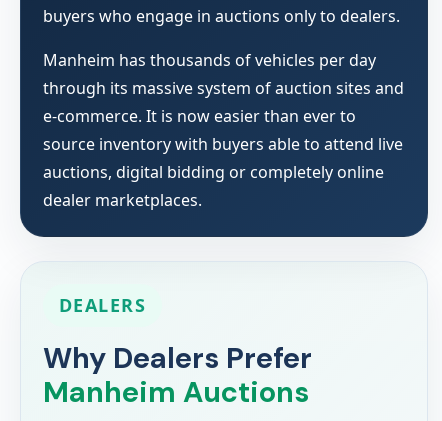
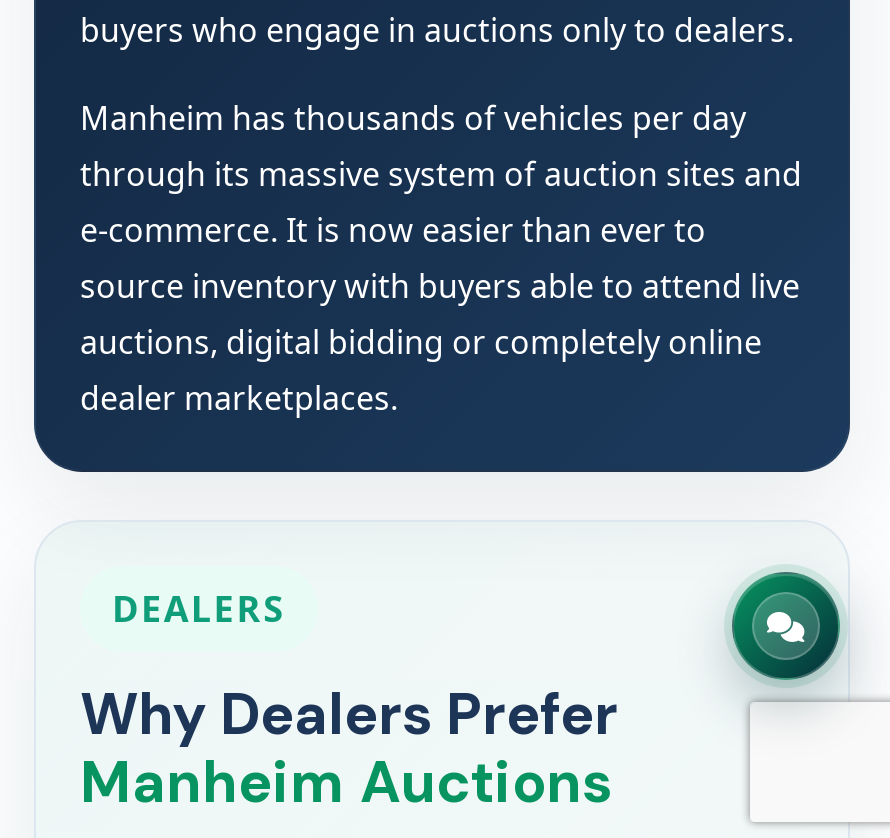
none -> [724,566,884,826] [image]

